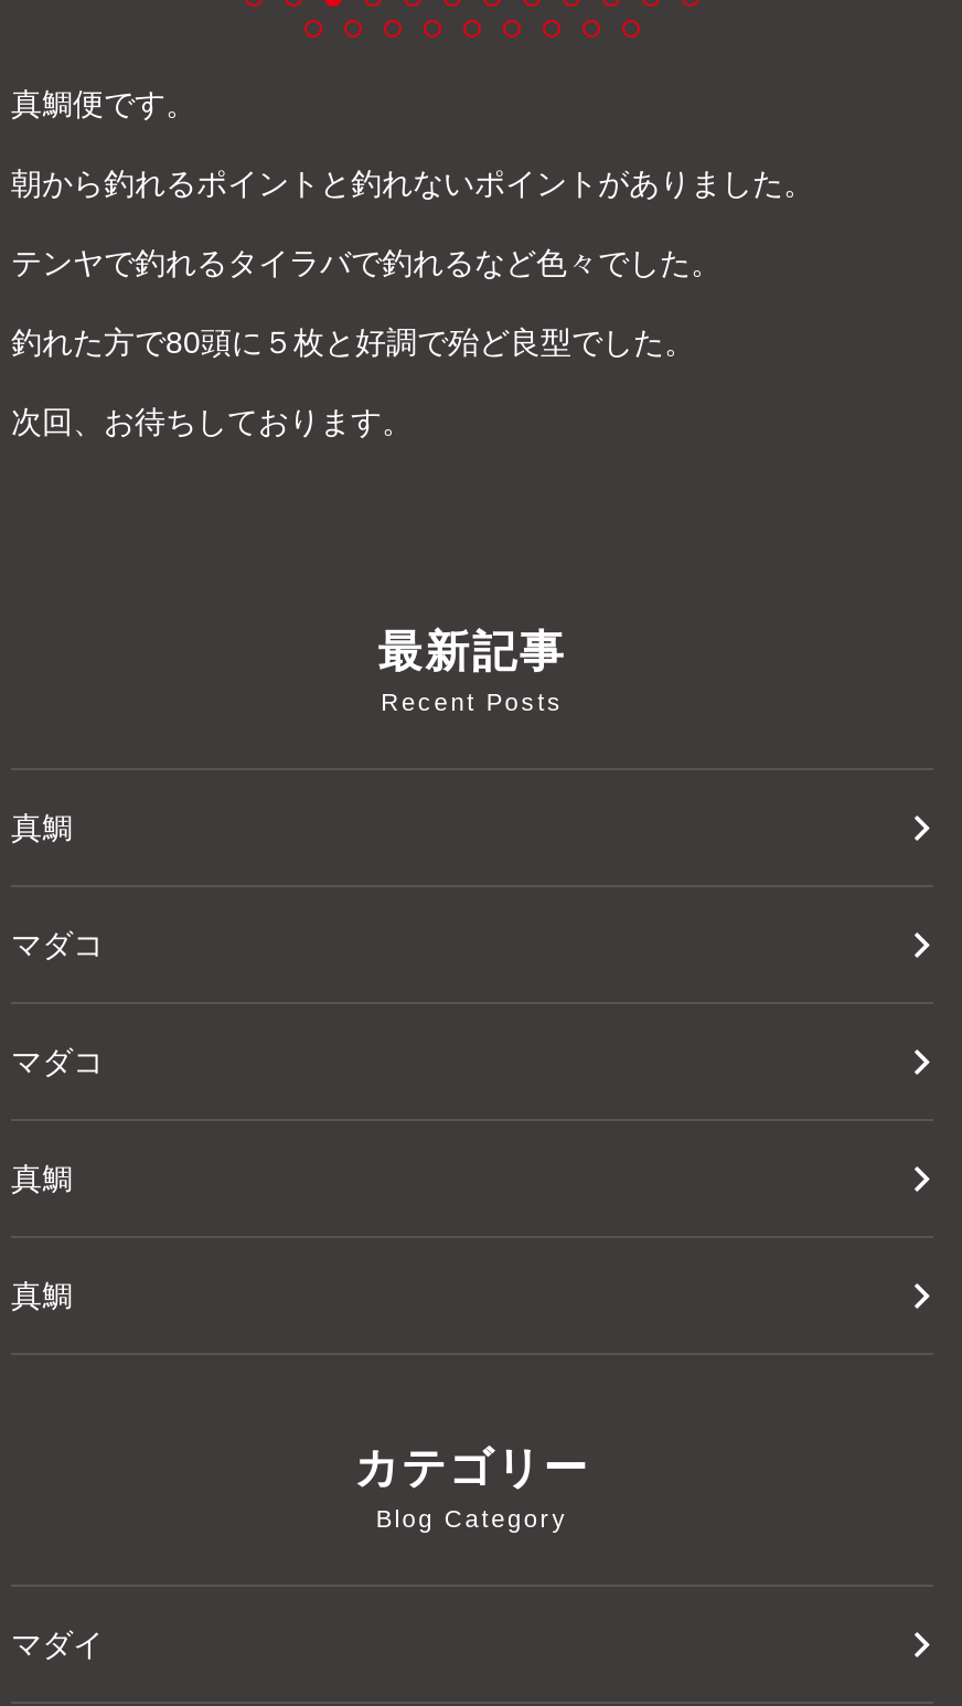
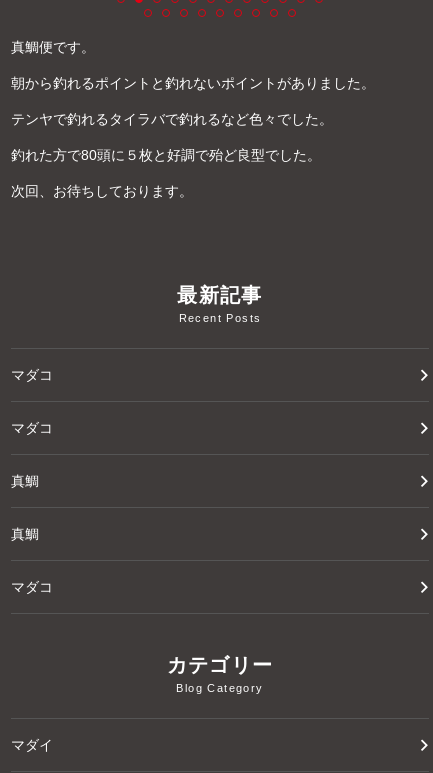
[11,810,73,845] 真鯛 -> none
moved [11,927,104,1313] -> [11,367,53,542]: マダコ | マダコ | 真鯛 | 真鯛
none -> [11,579,53,595] マダコ

